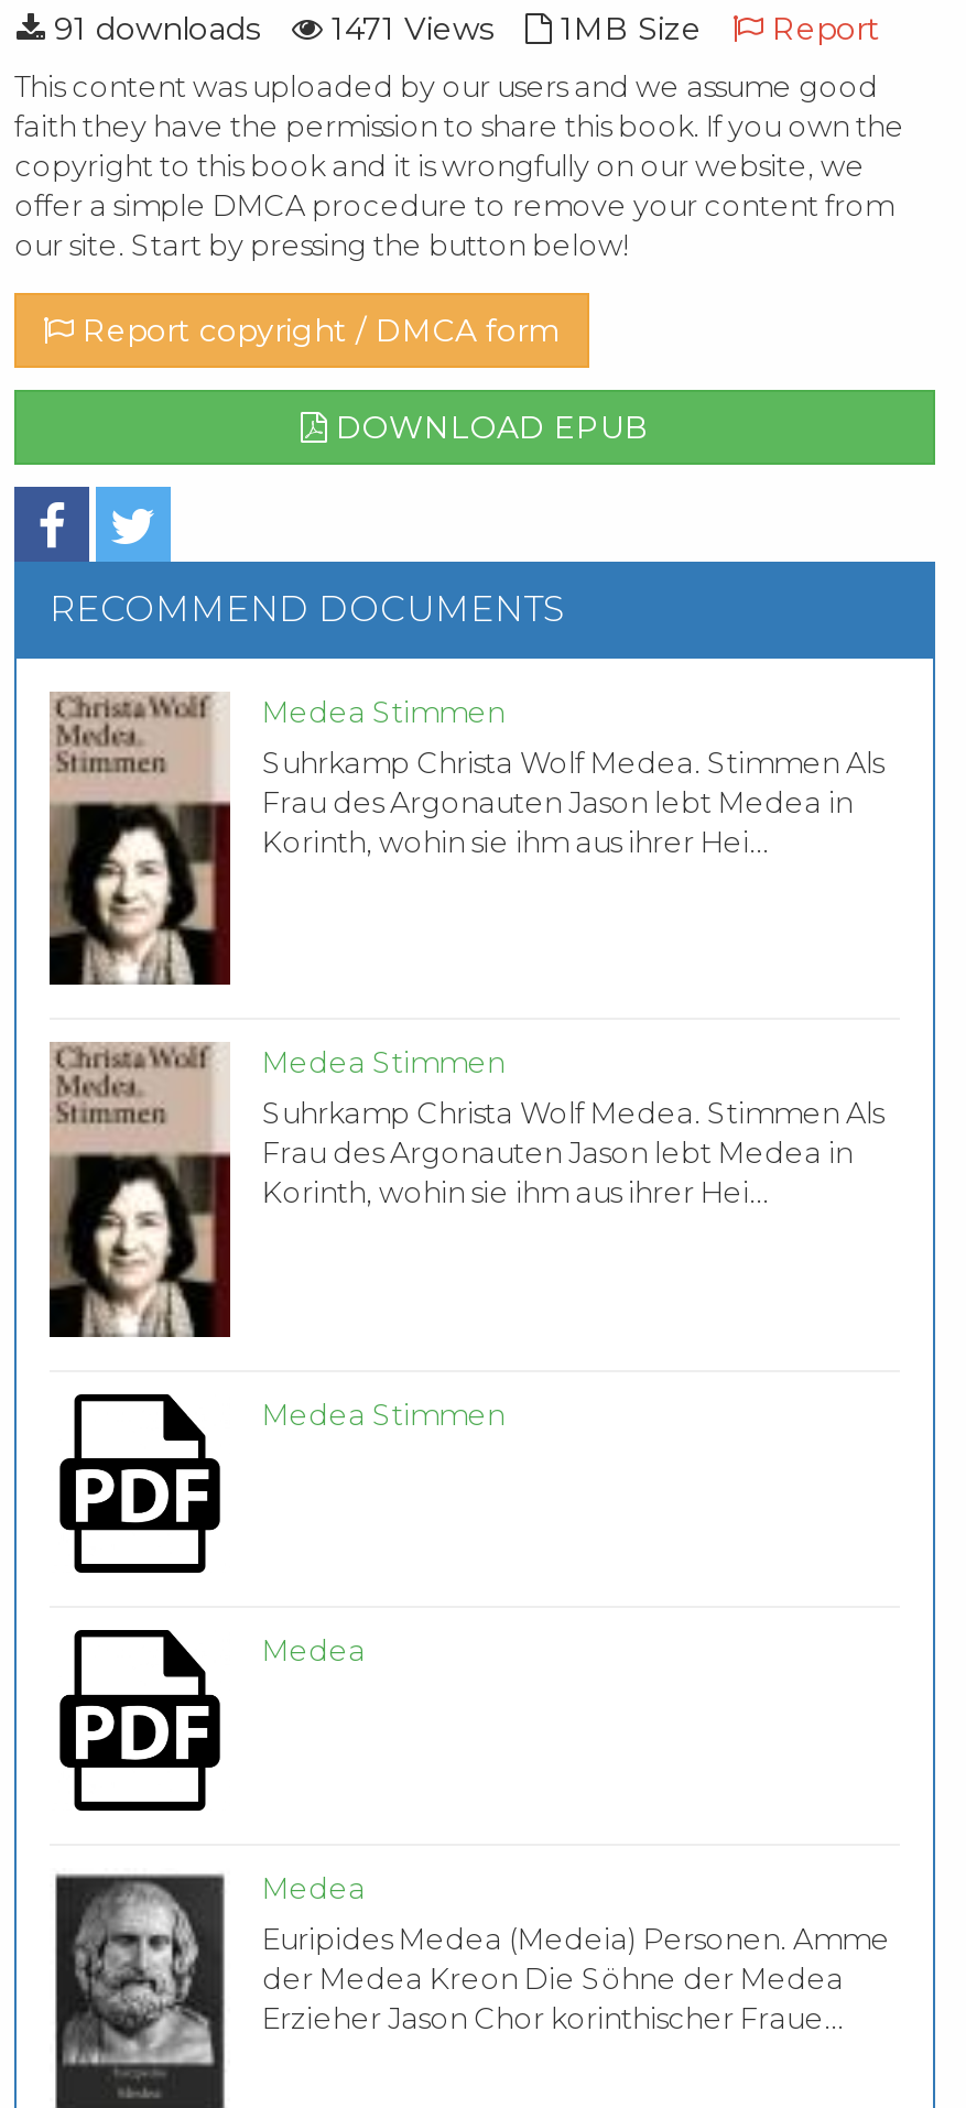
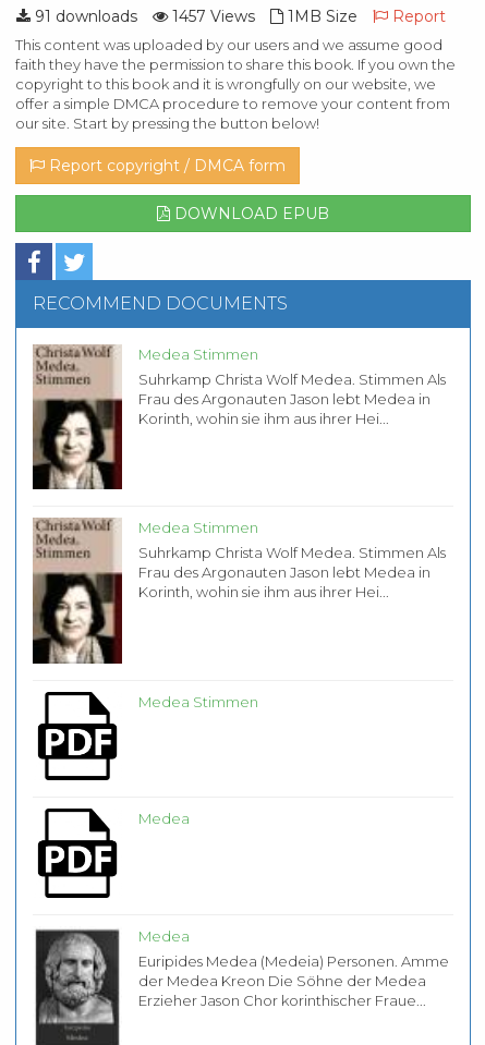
[45,10,880,49] 91 downloads 1471 Views 1MB Size Report -> [31,7,446,27] 91 downloads 1457 Views 1MB Size Report

